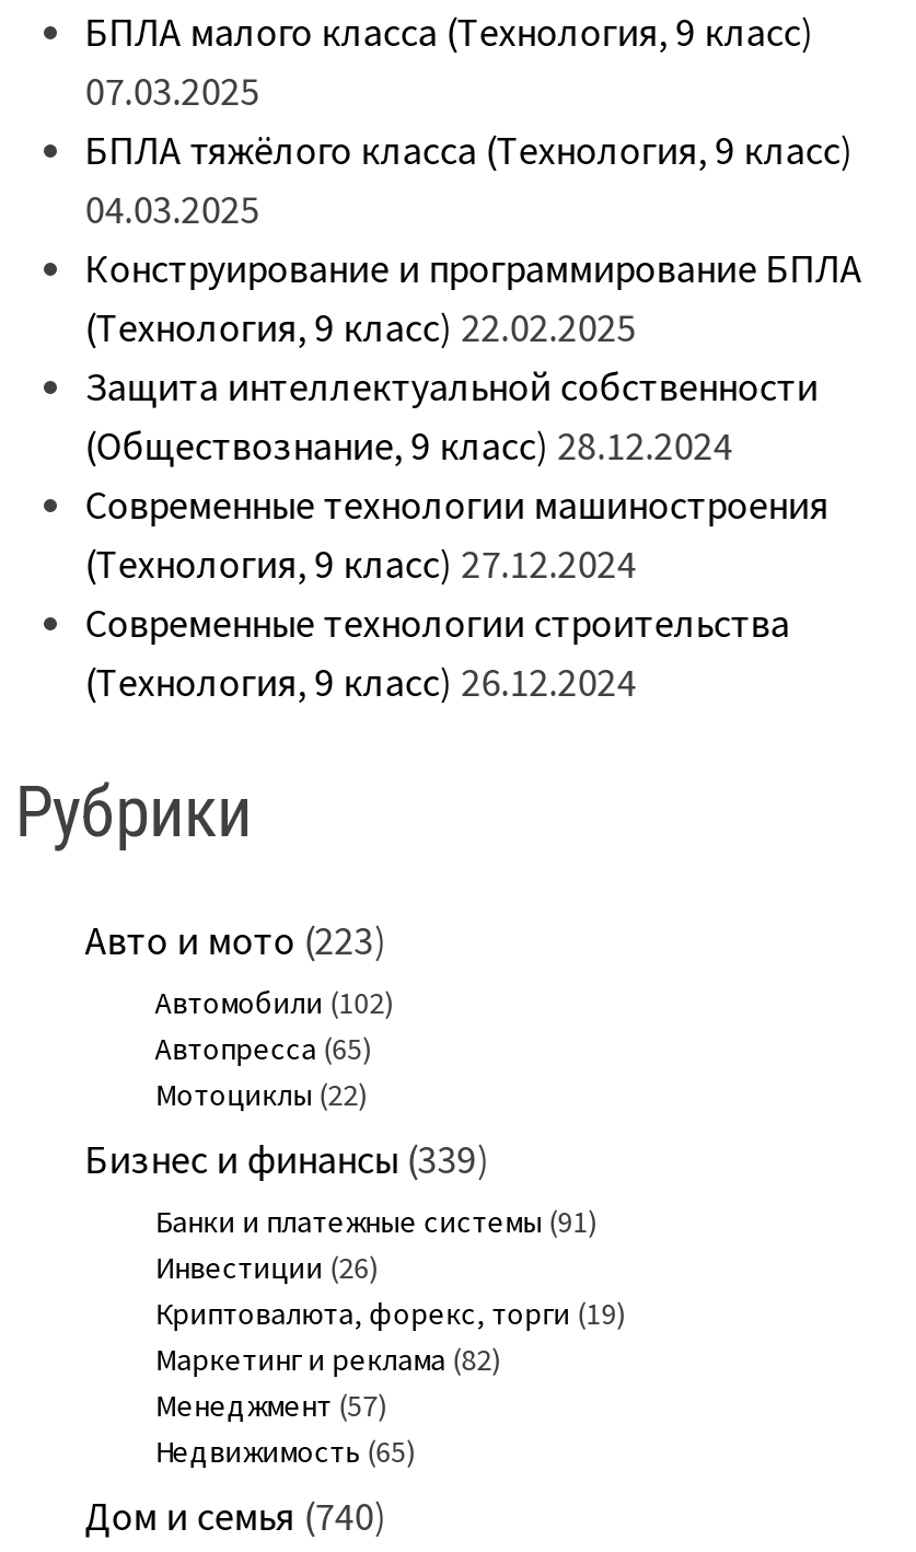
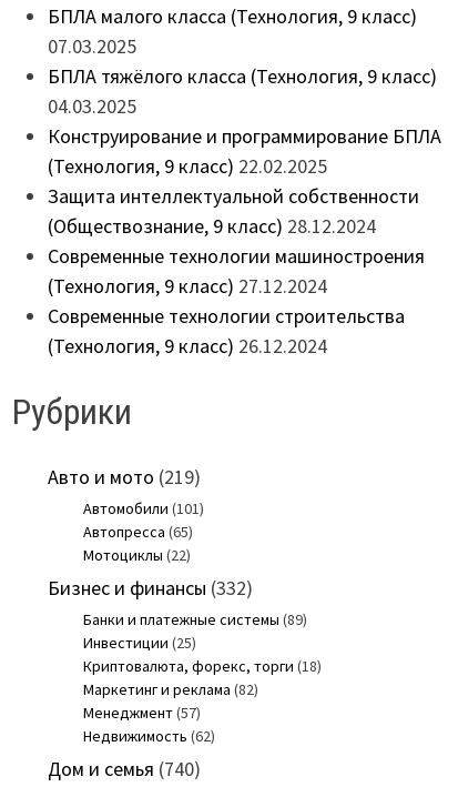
[85,915,387,966] Авто и мото (223) -> [47,464,200,490] Авто и мото (219)
[155,983,394,1022] Автомобили (102) -> [83,499,204,518] Автомобили (101)
[85,1134,490,1184] Бизнес и финансы (339) -> [47,575,253,601] Бизнес и финансы (332)
[155,1202,597,1241] Банки и платежные системы (91) -> [83,610,307,629] Банки и платежные системы (89)
[155,1248,378,1287] Инвестиции (26) -> [83,633,196,653] Инвестиции (25)
[155,1294,626,1333] Криптовалюта, форекс, торги (19) -> [83,656,321,676] Криптовалюта, форекс, торги (18)
[155,1432,415,1471] Недвижимость (65) -> [83,726,215,746] Недвижимость (62)

